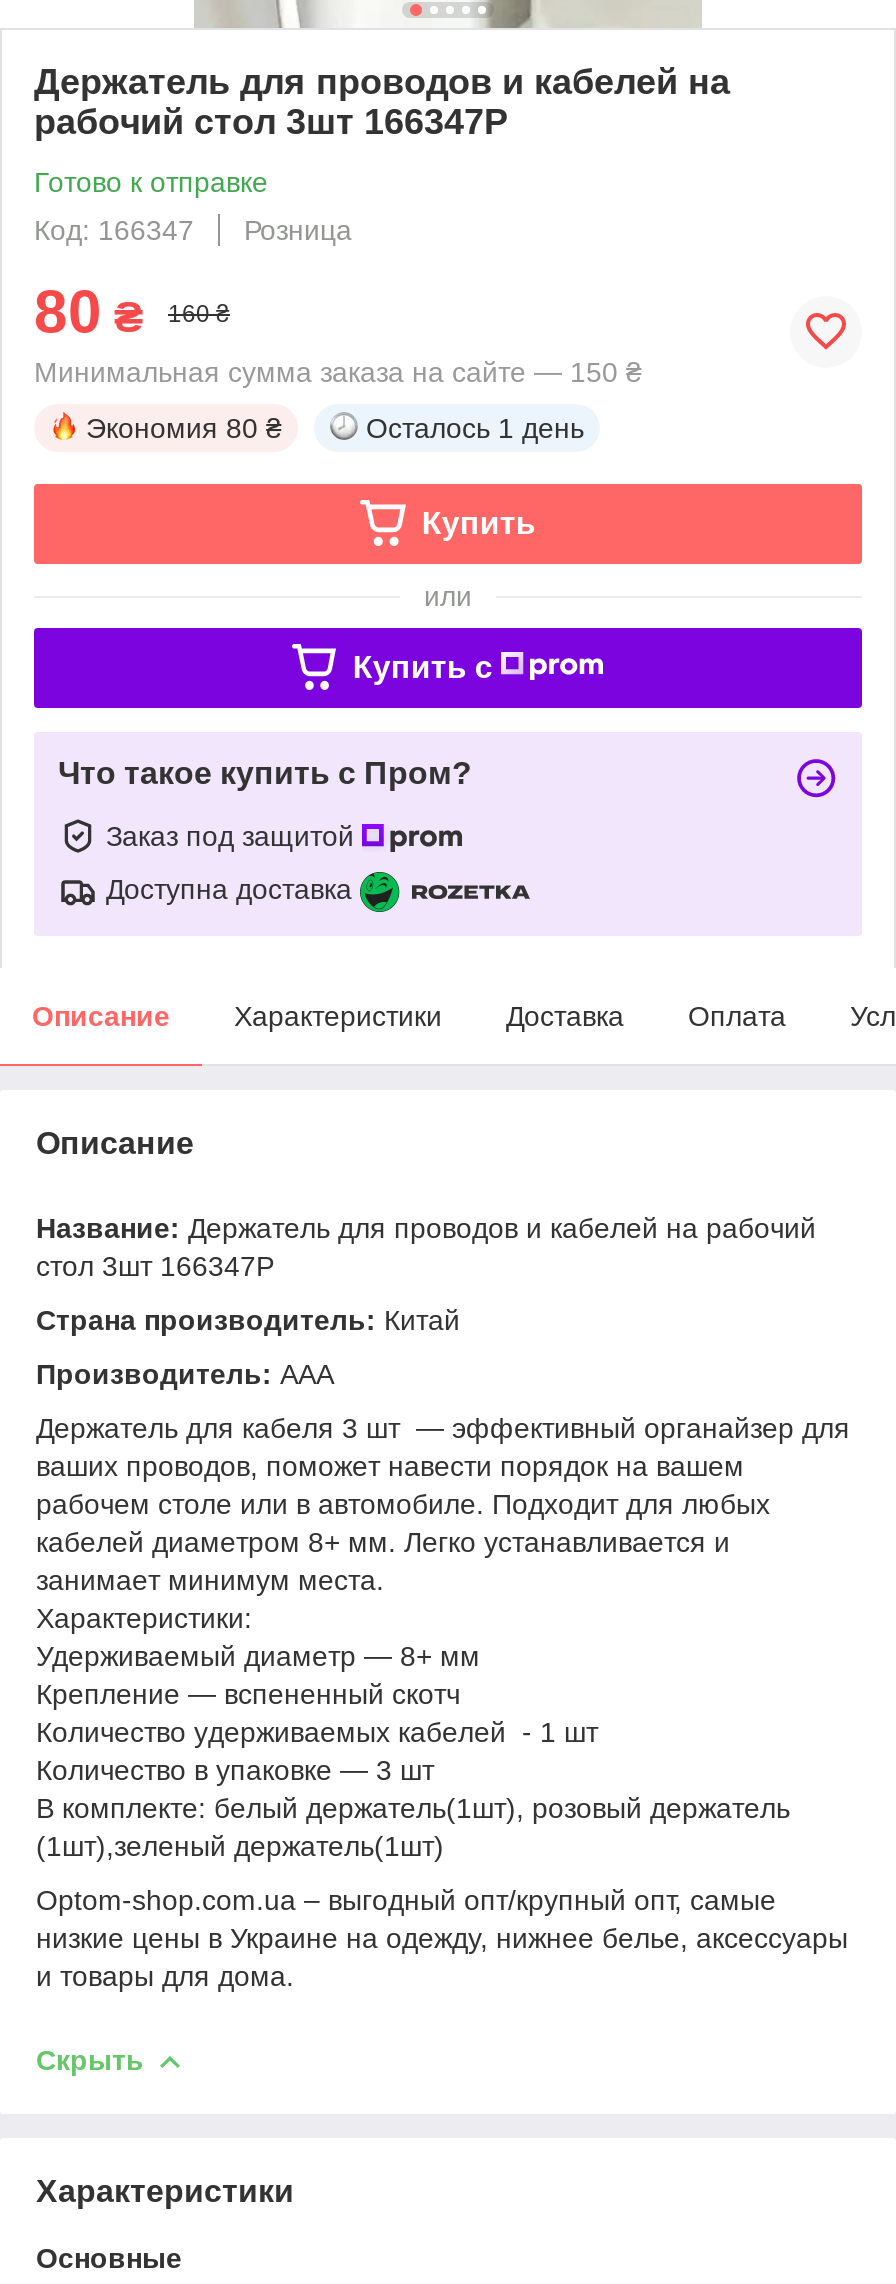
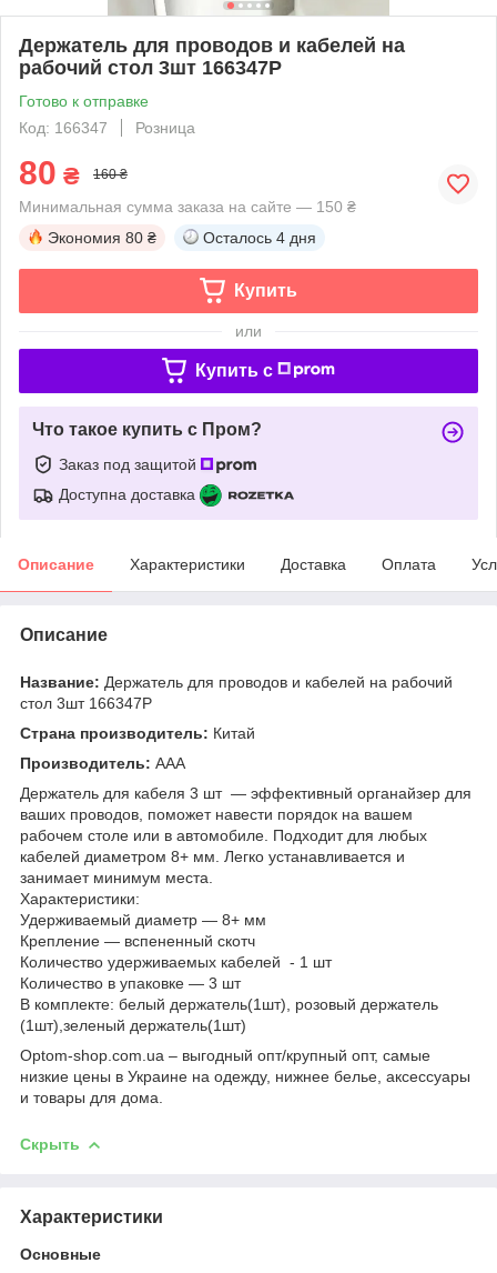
[366,412,584,444] Осталось 1 день -> [203,229,316,246] Осталось 4 дня

